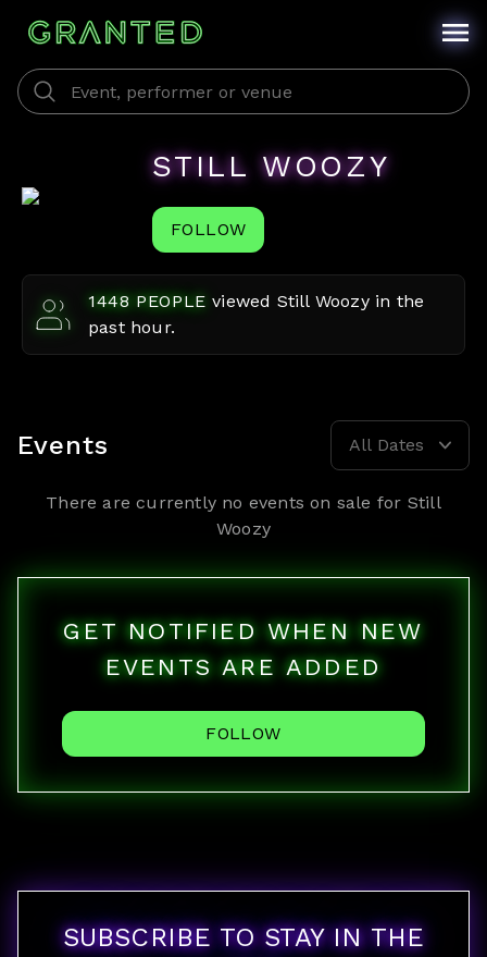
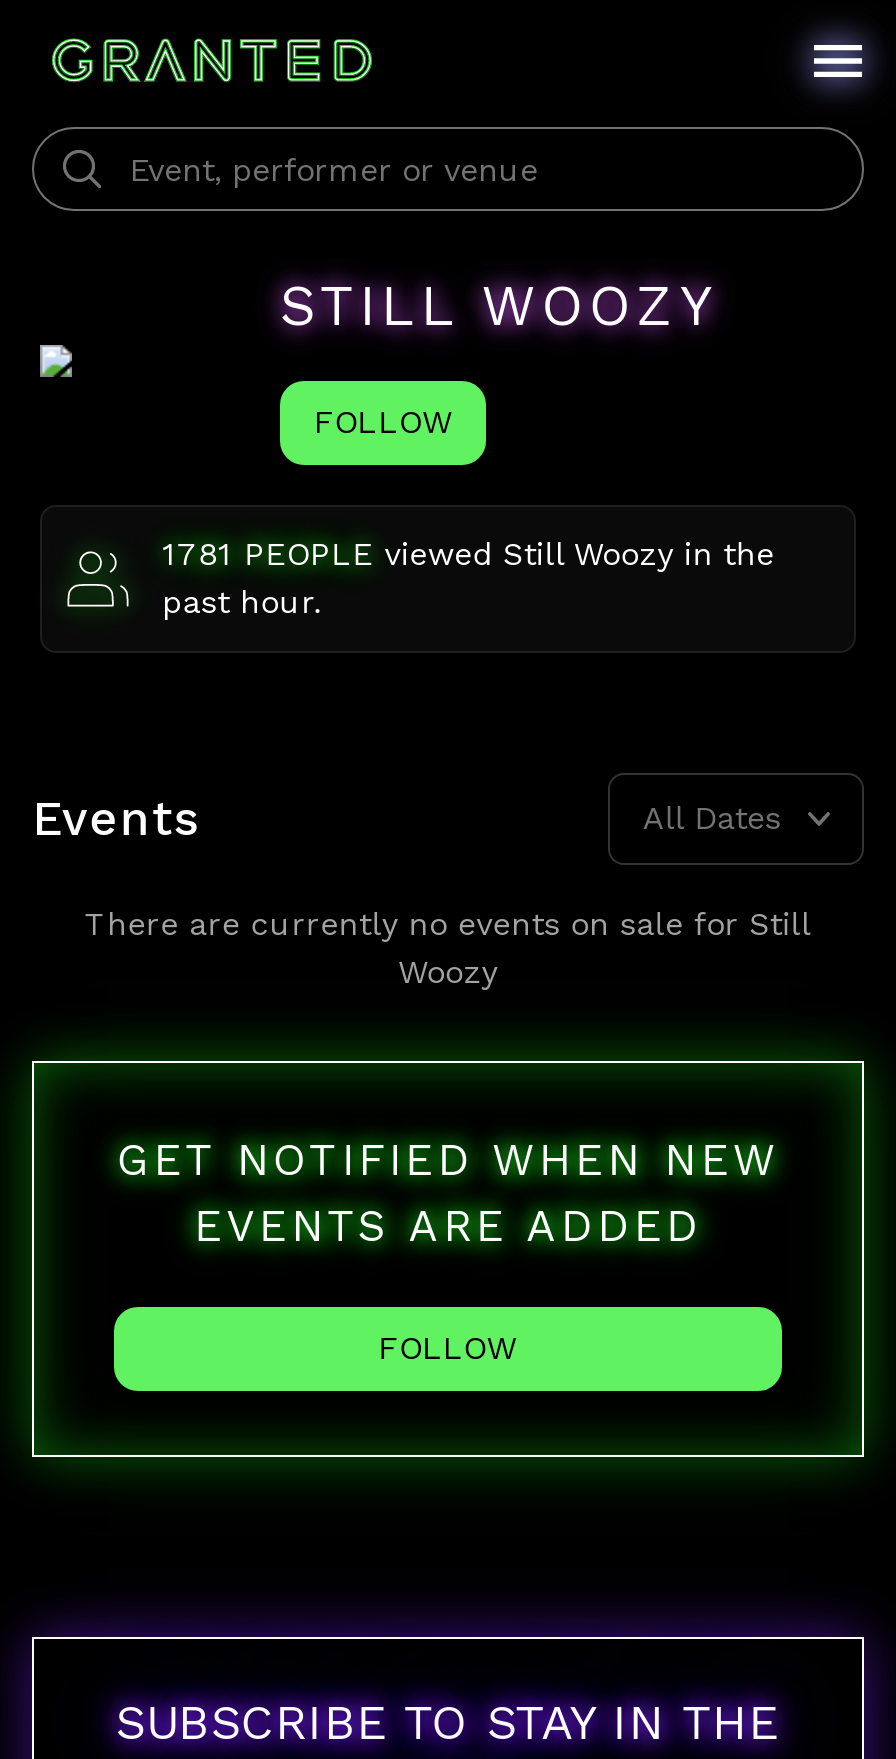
[88,291,424,311] 1448 PEOPLE viewed Still Woozy in the -> [162,535,775,573] 1781 PEOPLE viewed Still Woozy in the

